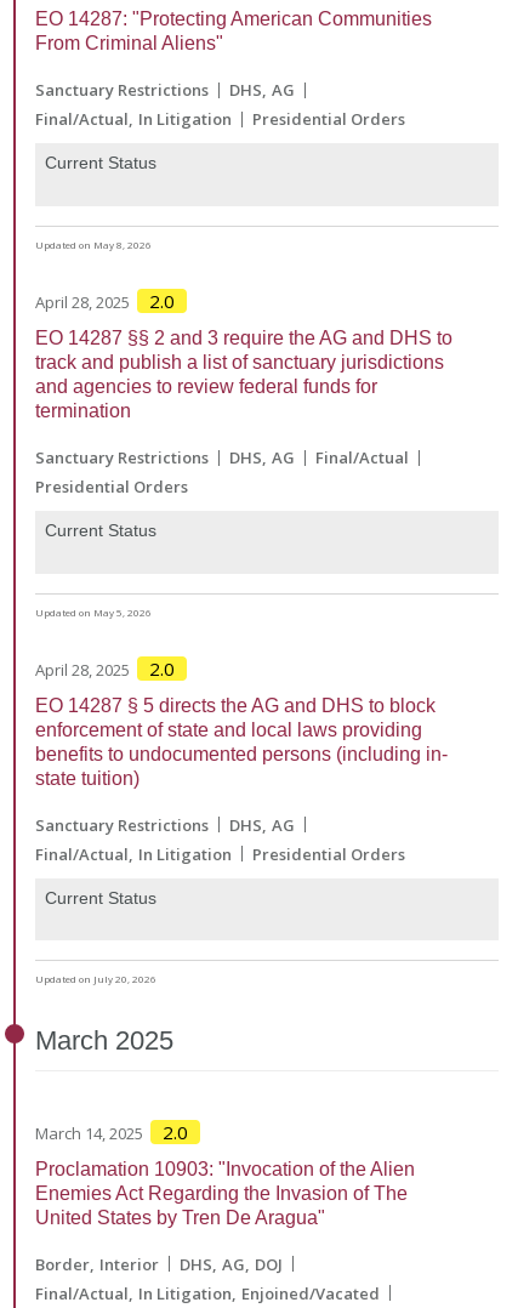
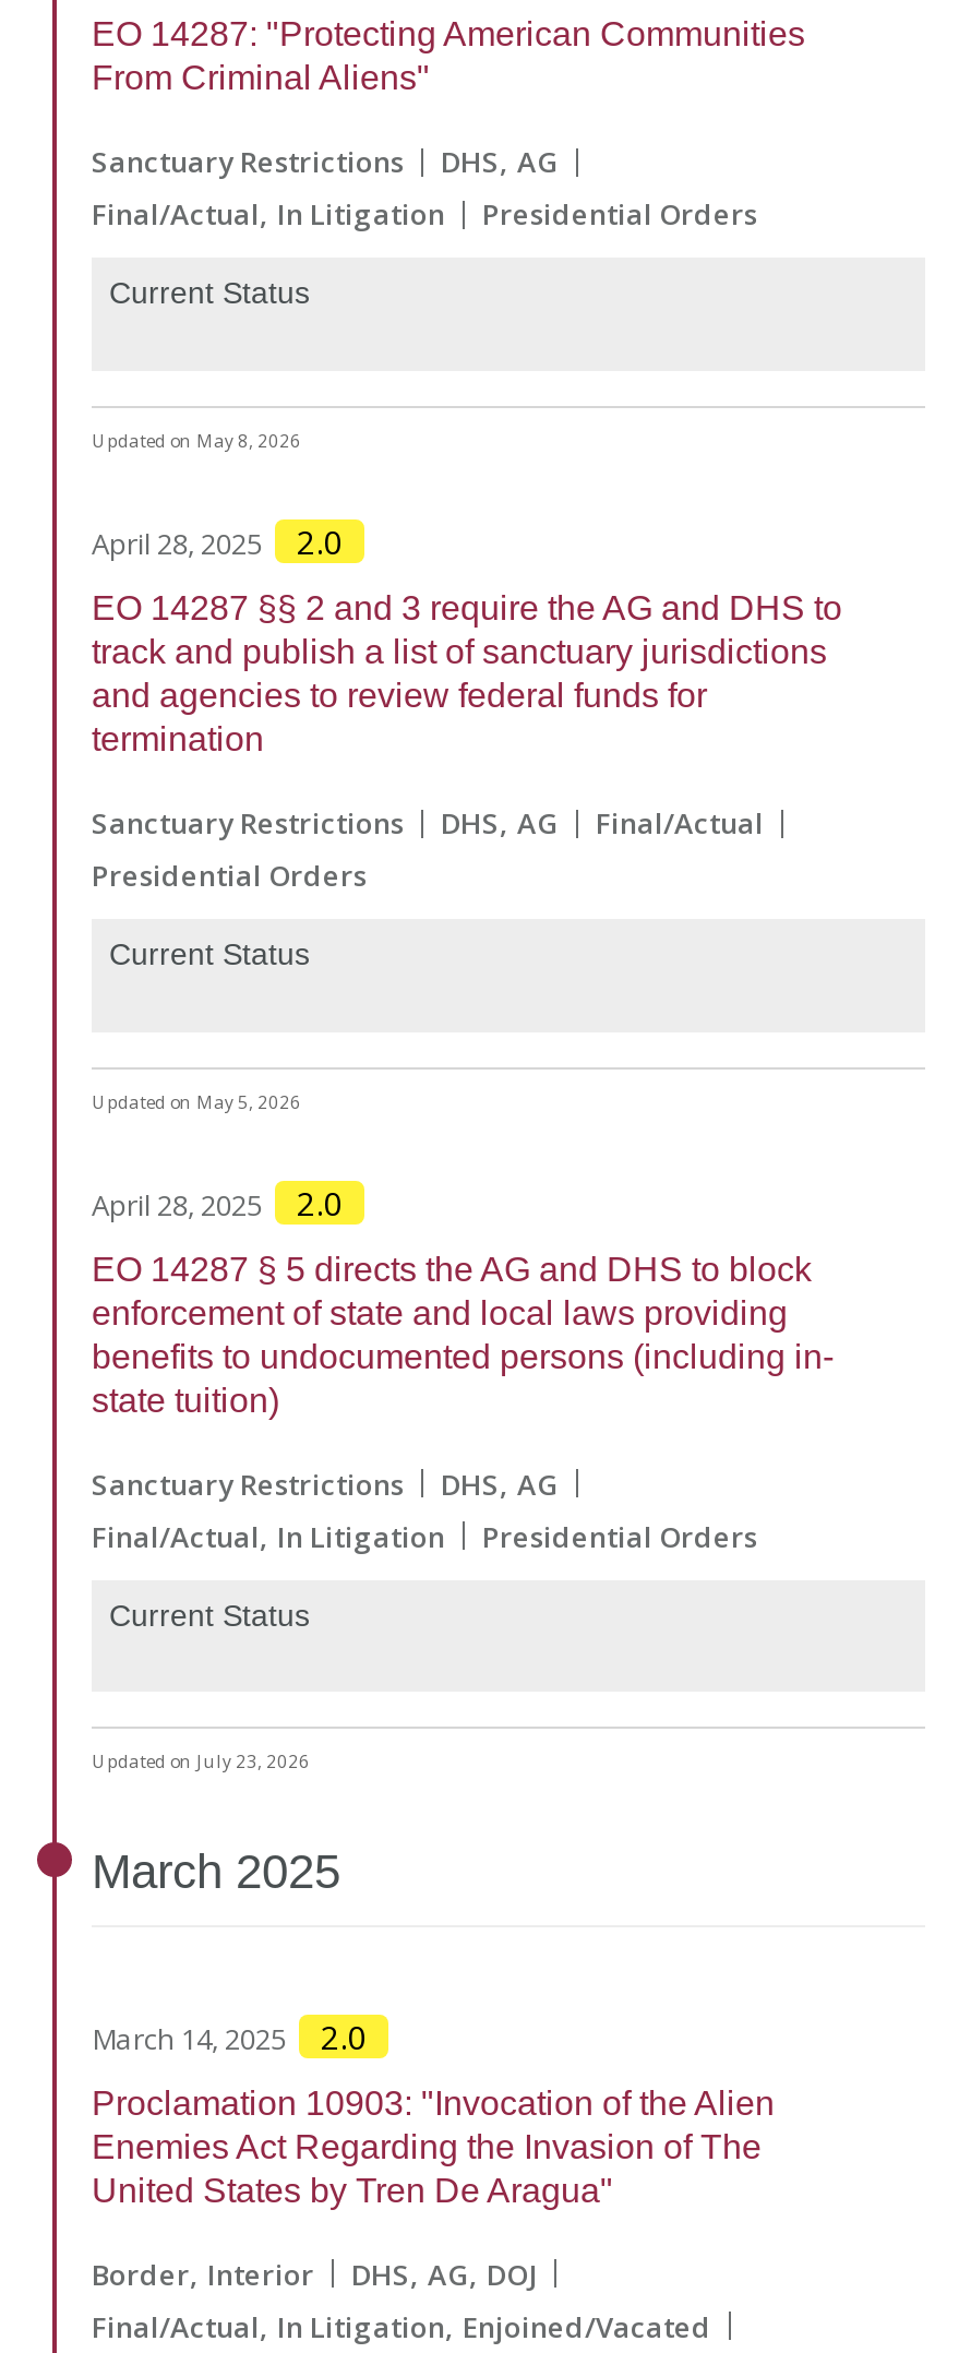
[35,972,156,986] Updated on July 20, 2026 -> [92,1749,310,1773] Updated on July 23, 2026

